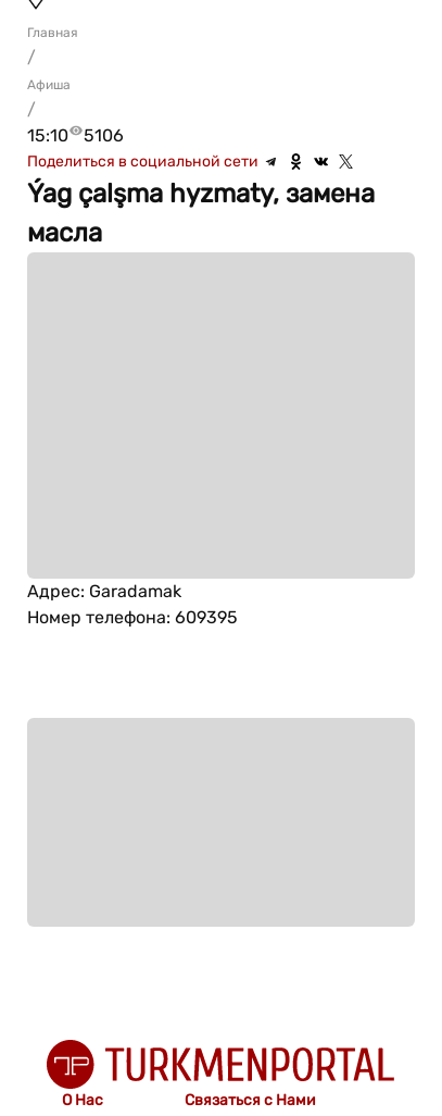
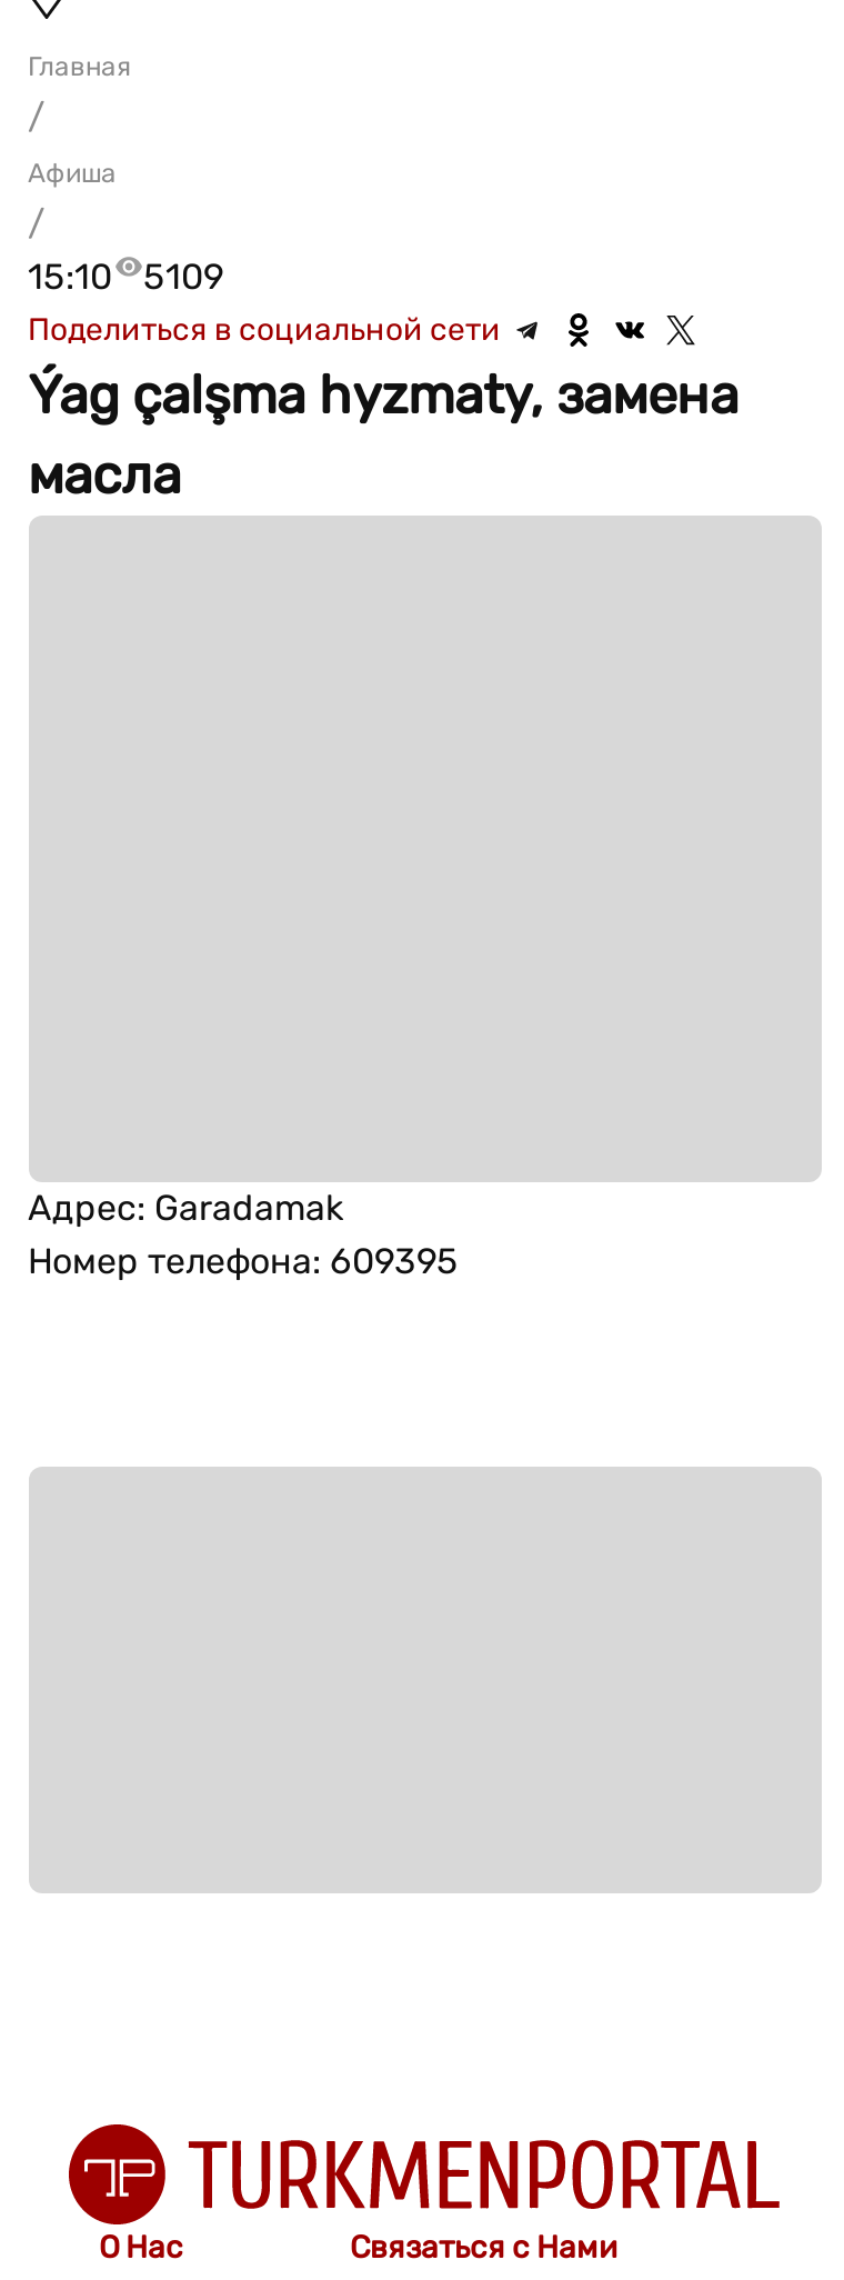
[27,125,123,146] 15:10 5106 -> [28,256,223,298] 15:10 5109

